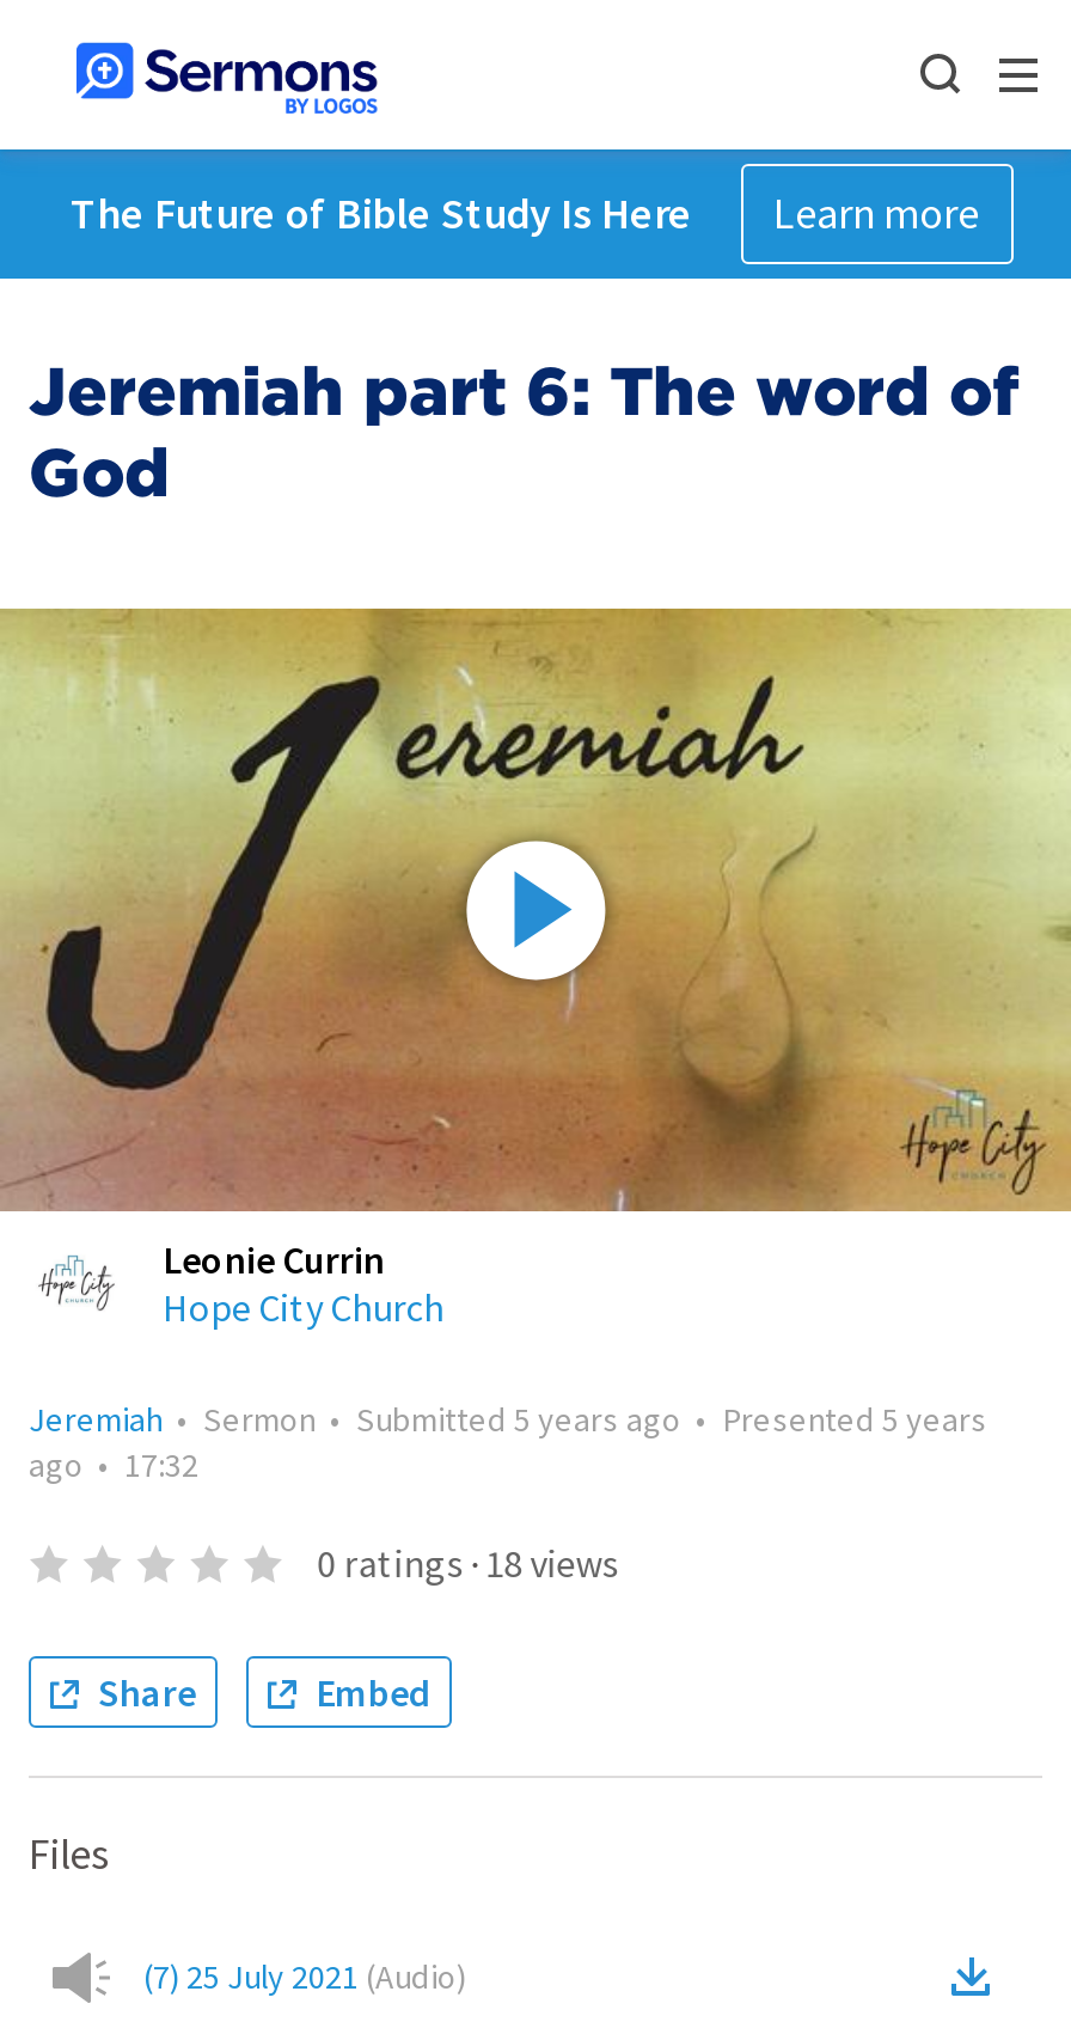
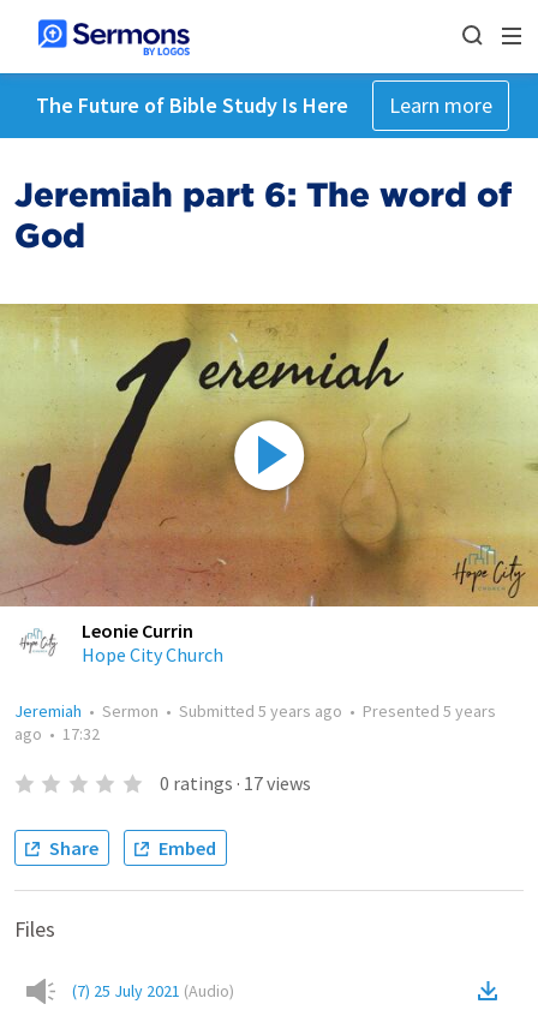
[317,1539,618,1587] 0 ratings · 18 views -> [159,771,311,795] 0 ratings · 17 views

